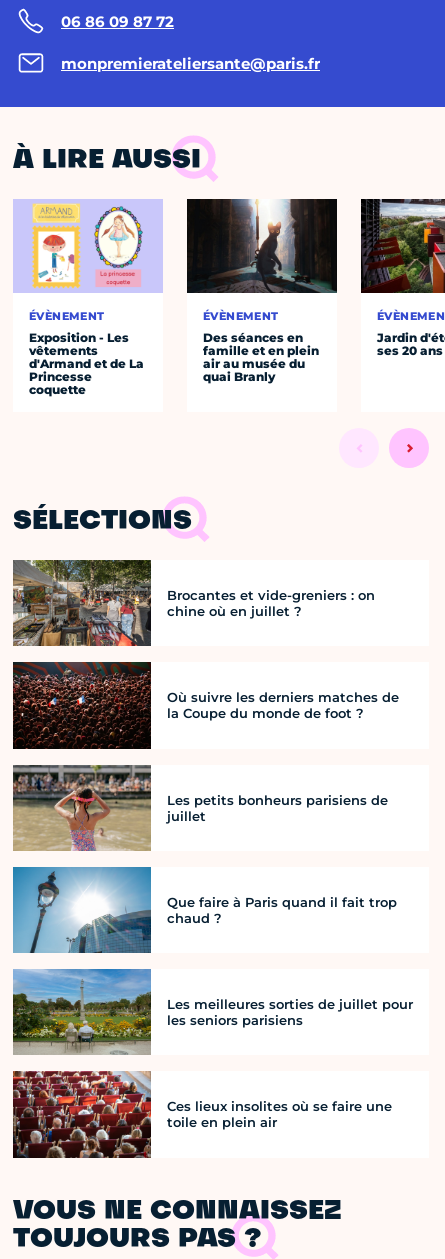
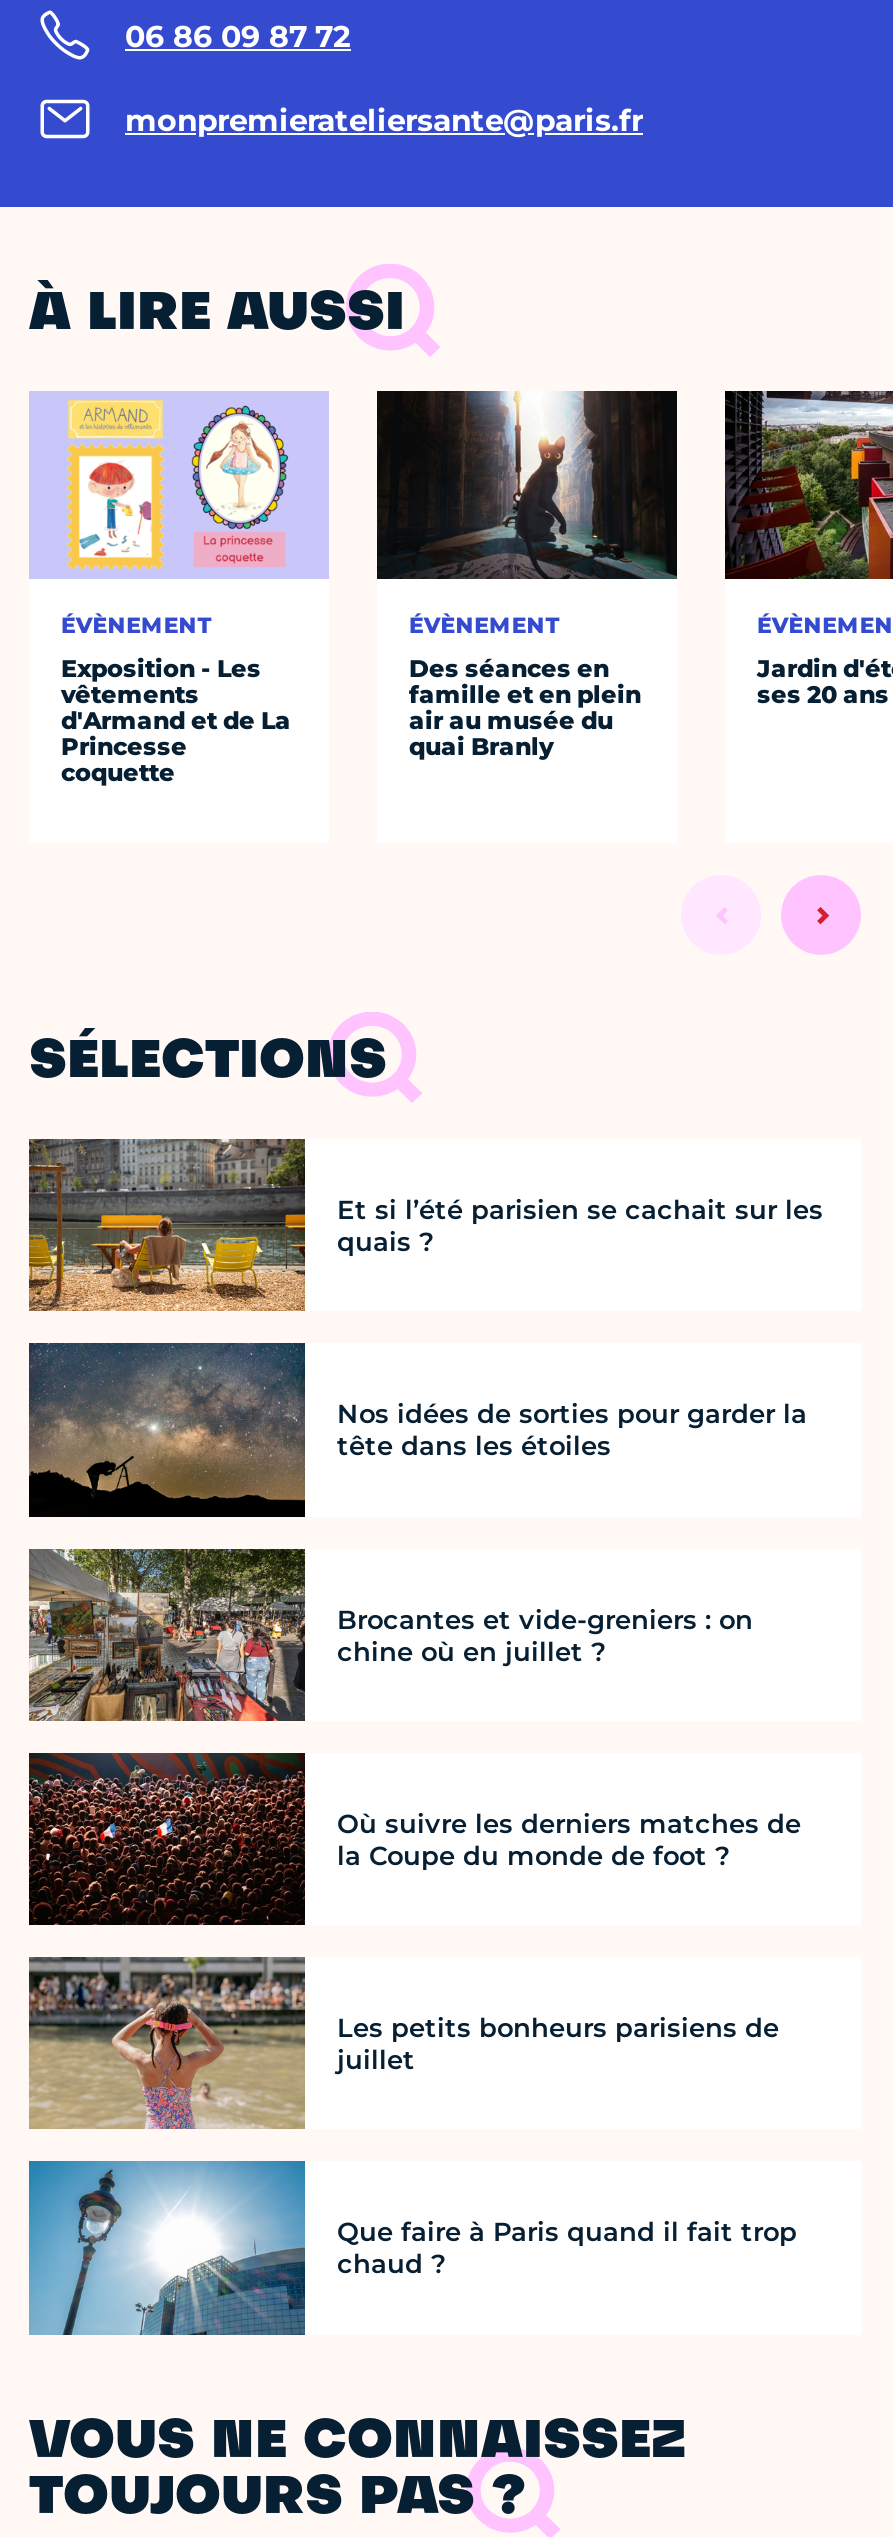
none -> [27,1139,823,1313] [image] | Et si l’été parisien se cachait sur les | quais ?
none -> [27,1343,807,1517] [image] | Nos idées de sorties pour garder la | tête dans les étoiles
moved [11,558,399,926] -> [25,1545,801,2280]: [image] | Brocantes et vide-greniers : on | chine où en juillet ? | ... | Que faire à Paris quand il fait trop | chaud ?
[13,968,413,1055] [image] | Les meilleures sorties de juillet pour | les seniors parisiens -> none
[12,1070,392,1159] [image] | Ces lieux insolites où se faire une | toile en plein air -> none

